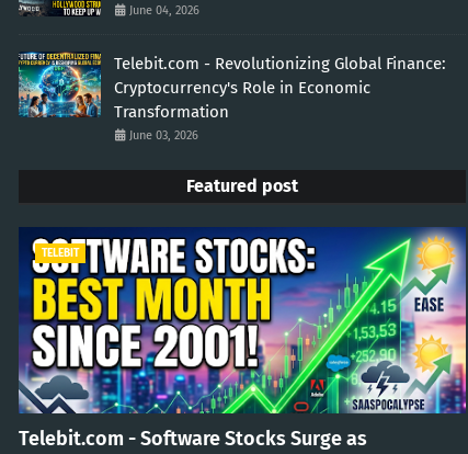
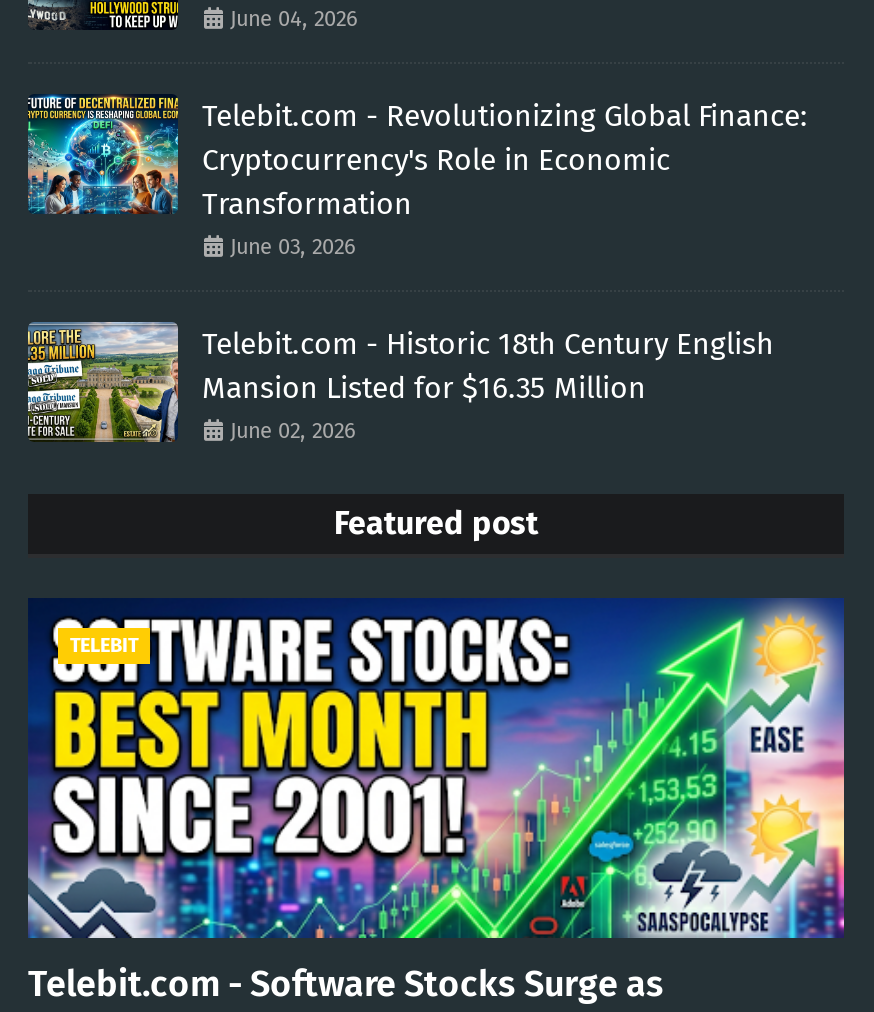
none -> [26,318,774,444] [image] | Telebit.com - Historic 18th Century English | Mansion Listed for $16.35 Million | June 02, 2026

